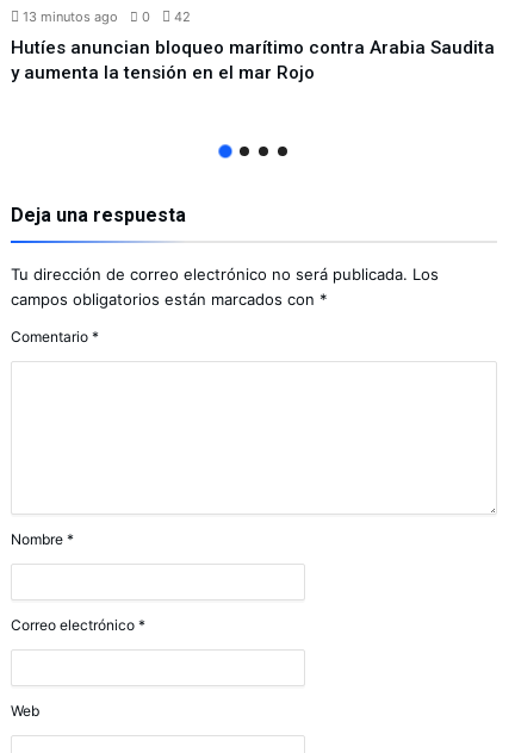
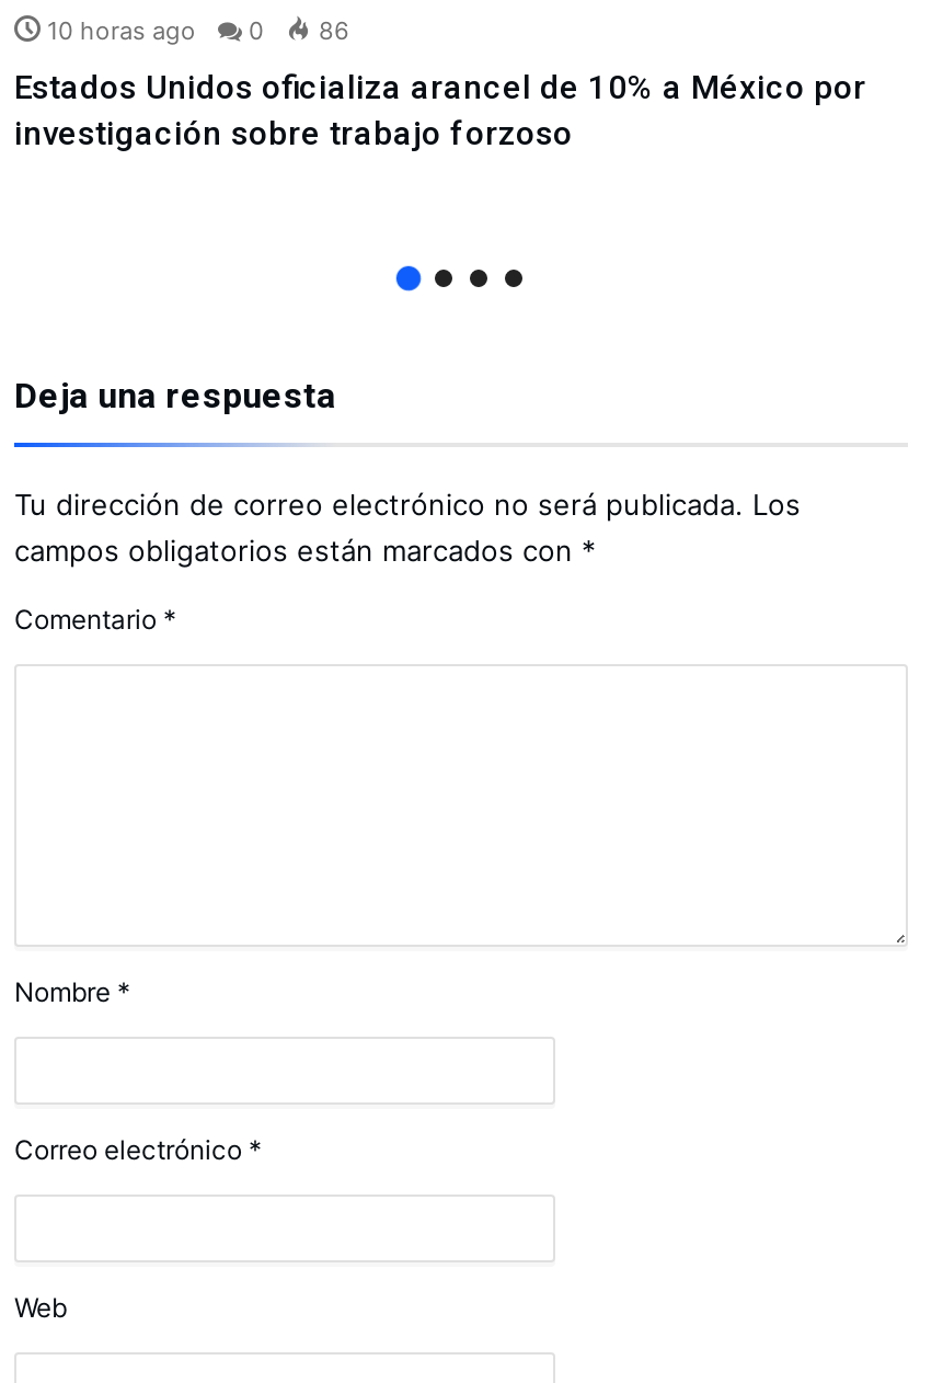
[23,8,118,25] 13 minutos ago -> [47,16,196,46] 10 horas ago
[174,8,191,25] 42 -> [319,16,349,46] 86
[11,37,495,84] Hutíes anuncian bloqueo marítimo contra Arabia Saudita | y aumenta la tensión en el mar Rojo -> [14,68,866,154] Estados Unidos oficializa arancel de 10% a México por | investigación sobre trabajo forzoso

